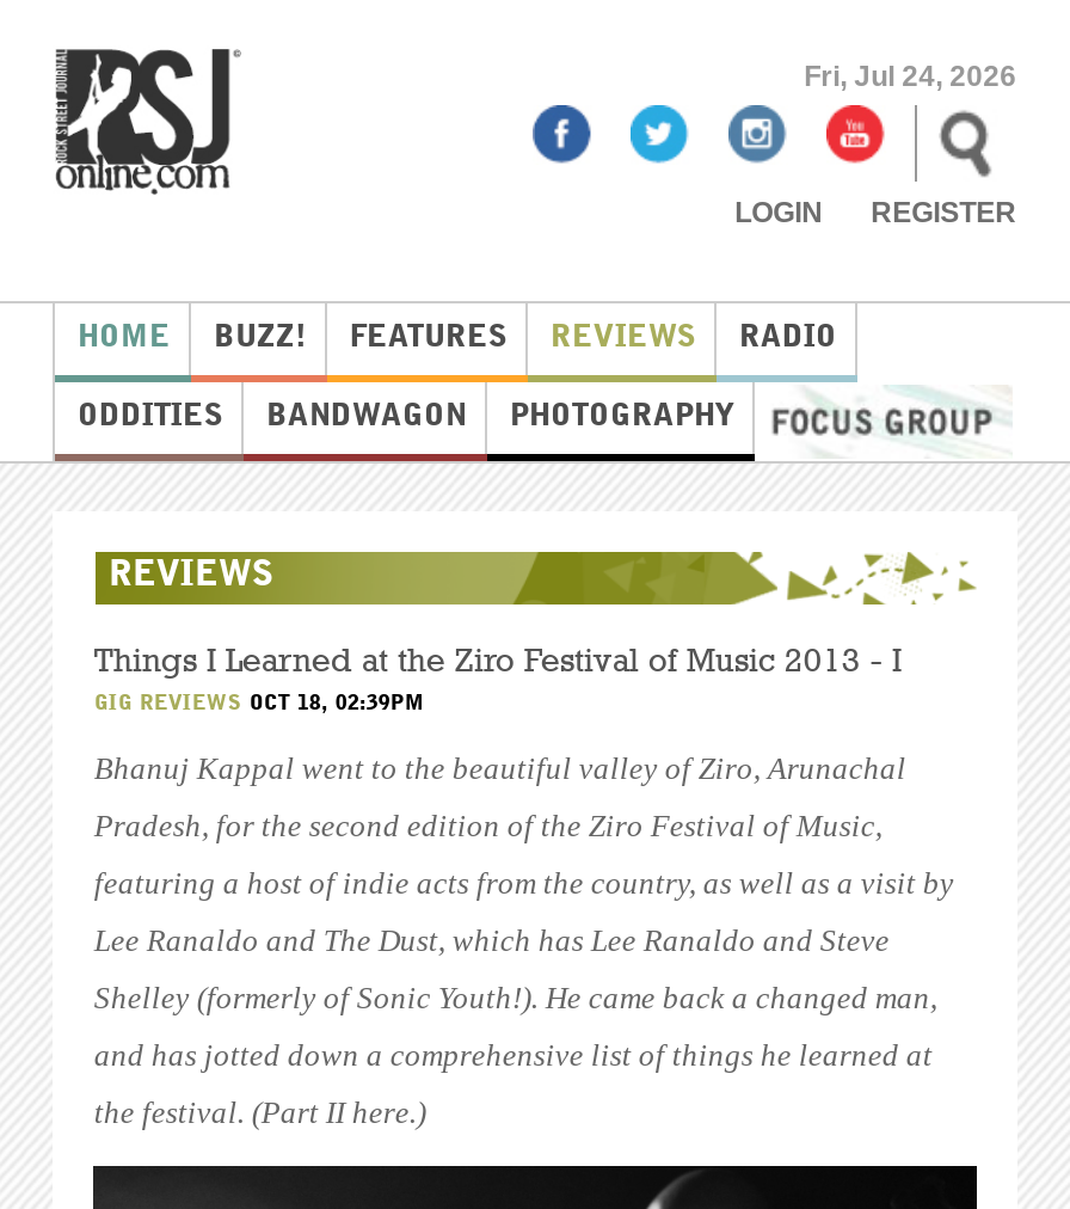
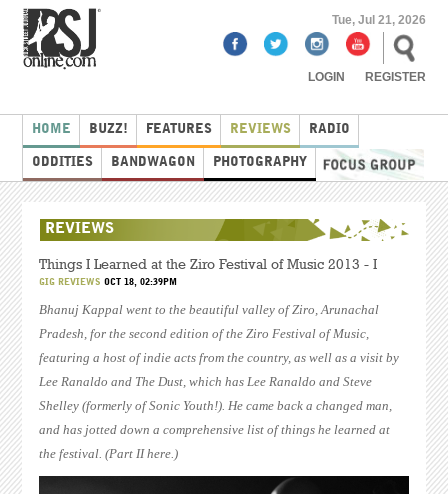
[804,59,1017,92] Fri, Jul 24, 2026 -> [332,13,426,27] Tue, Jul 21, 2026

